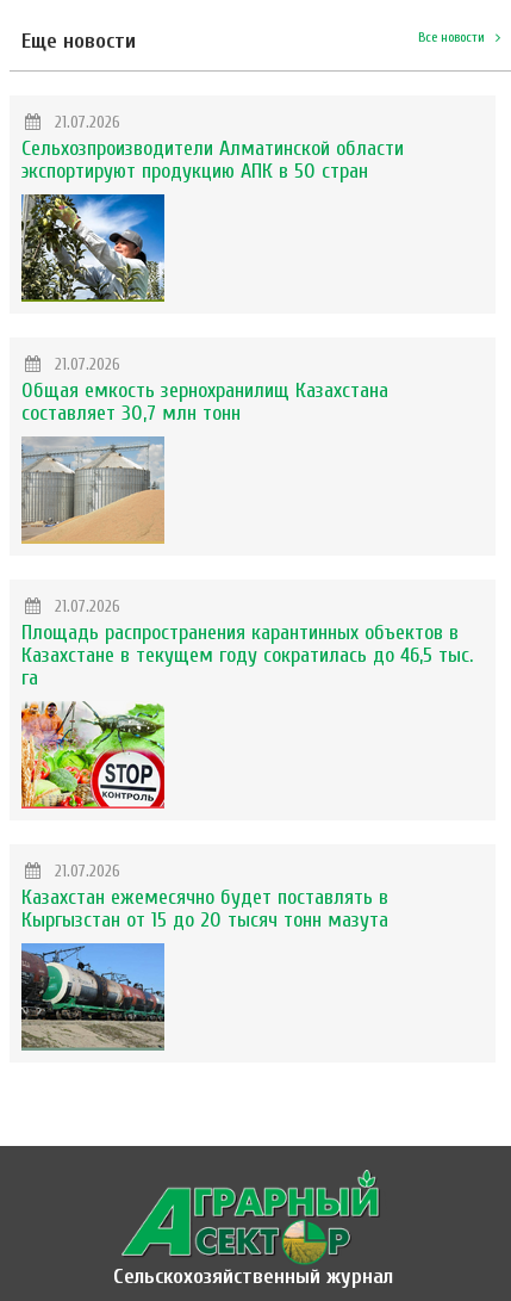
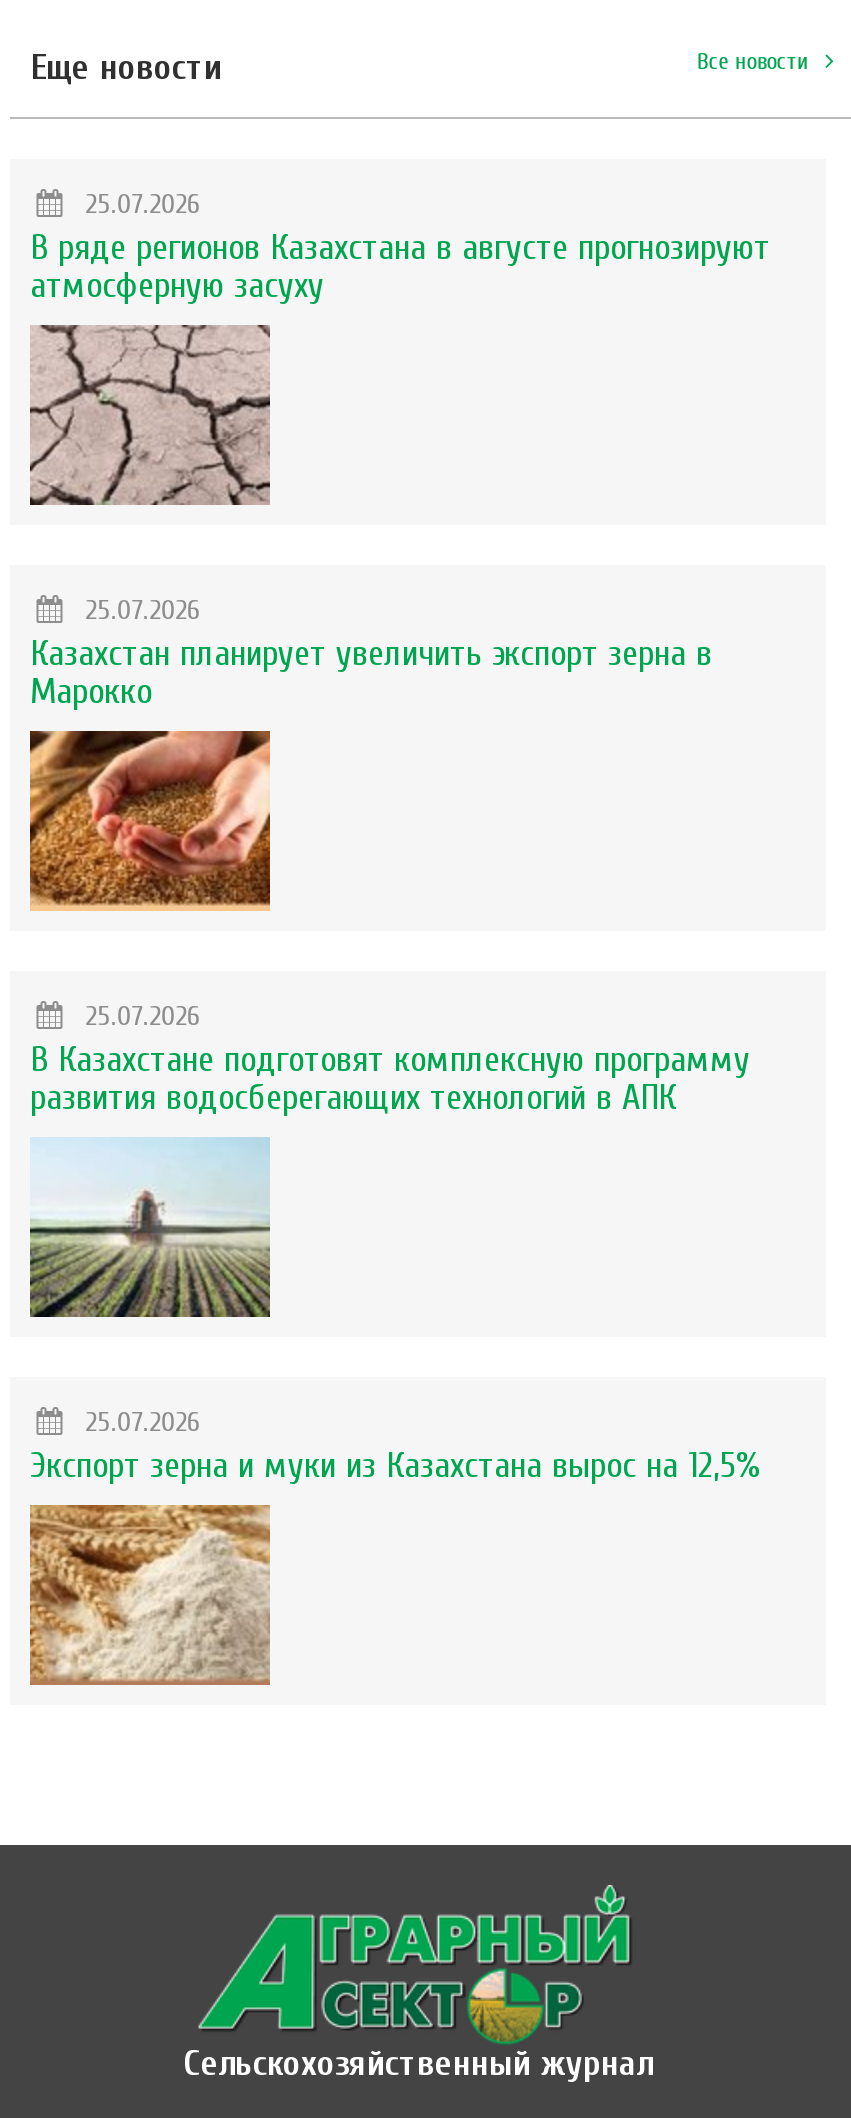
[21,112,404,184] 21.07.2026 | Сельхозпроизводители Алматинской области | экспортируют продукцию АПК в 50 стран -> [30,187,770,307] 25.07.2026 | В ряде регионов Казахстана в августе прогнозируют | атмосферную засуху
[20,238,166,303] [image] -> [30,323,272,507] [image]
[21,354,388,426] 21.07.2026 | Общая емкость зернохранилищ Казахстана | составляет 30,7 млн тонн -> [30,593,712,713] 25.07.2026 | Казахстан планирует увеличить экспорт зерна в | Марокко
[21,458,164,543] [image] -> [28,729,272,911] [image]
[21,596,473,690] 21.07.2026 | Площадь распространения карантинных объектов в | Казахстане в текущем году сократилась до 46,5 тыс. | га -> [30,999,750,1119] 25.07.2026 | В Казахстане подготовят комплексную программу | развития водосберегающих технологий в АПК
[20,723,166,810] [image] -> [28,1137,272,1319] [image]
[21,861,388,933] 21.07.2026 | Казахстан ежемесячно будет поставлять в | Кыргызстан от 15 до 20 тысяч тонн мазута -> [30,1405,762,1487] 25.07.2026 | Экспорт зерна и муки из Казахстана вырос на 12,5%
[20,942,166,1051] [image] -> [28,1579,270,1685] [image]

